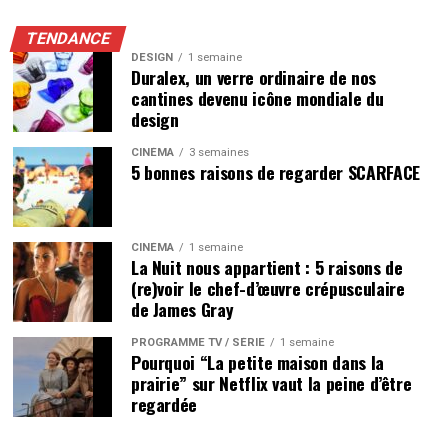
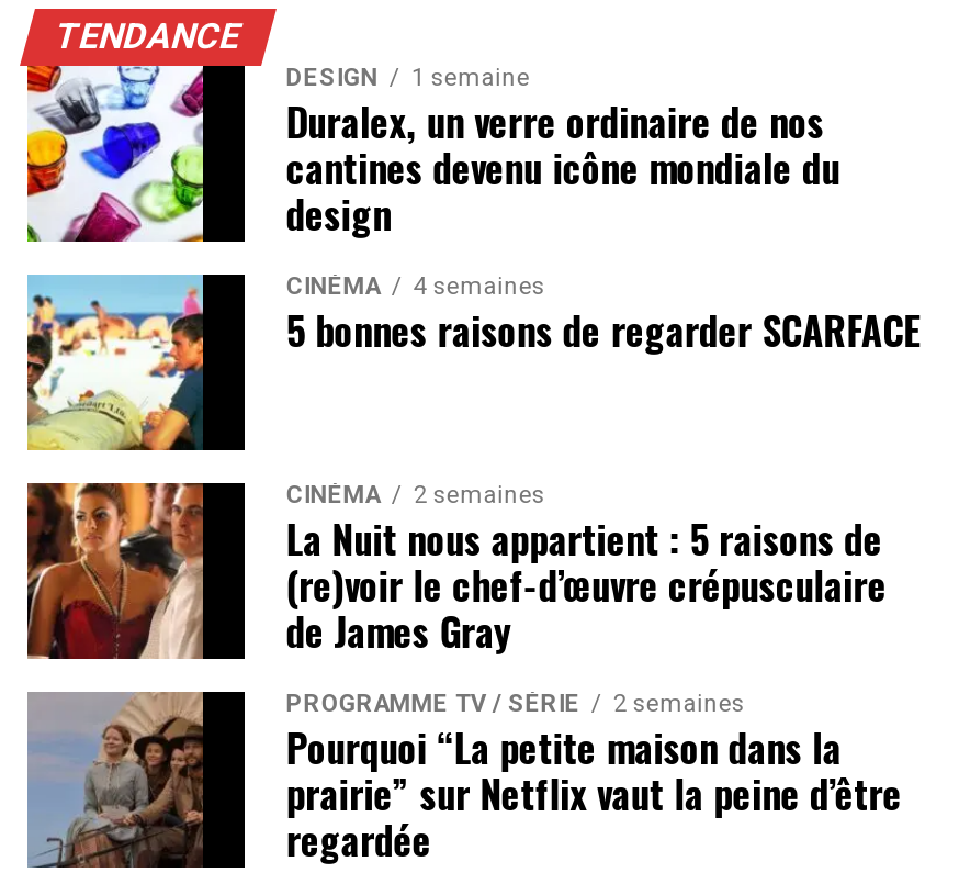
[131,146,249,159] CINÉMA 3 semaines -> [286,272,545,301] CINÉMA 4 semaines
[131,241,243,254] CINÉMA 1 semaine -> [286,481,545,510] CINÉMA 2 semaines
[131,336,334,349] PROGRAMME TV / SÉRIE 1 semaine -> [286,690,745,718] PROGRAMME TV / SÉRIE 2 semaines

